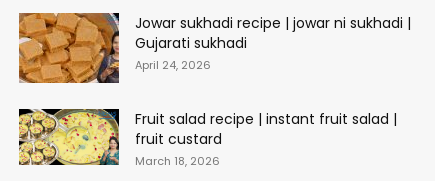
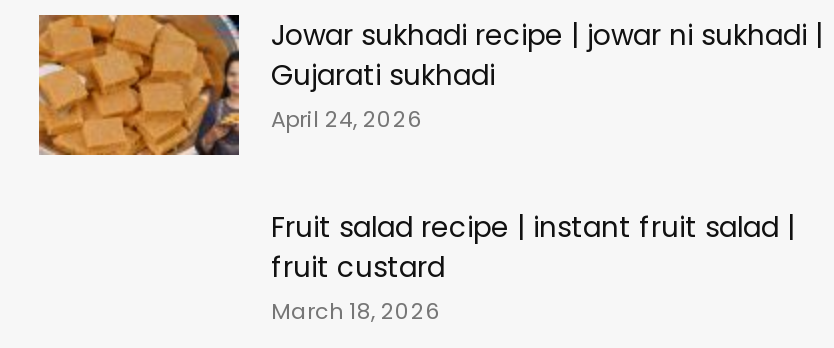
[18,108,120,166] [image] -> none

